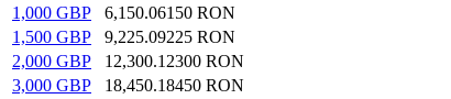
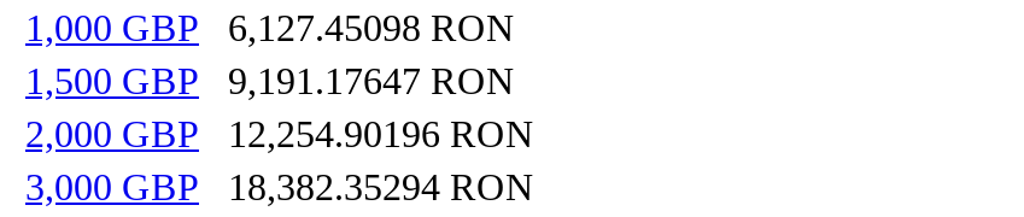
[12,4,235,23] 1,000 GBP 6,150.06150 RON -> [25,8,515,49] 1,000 GBP 6,127.45098 RON
[12,28,235,47] 1,500 GBP 9,225.09225 RON -> [25,61,515,102] 1,500 GBP 9,191.17647 RON
[12,52,244,71] 2,000 GBP 12,300.12300 RON -> [25,115,534,156] 2,000 GBP 12,254.90196 RON
[12,76,244,95] 3,000 GBP 18,450.18450 RON -> [25,168,534,209] 3,000 GBP 18,382.35294 RON

